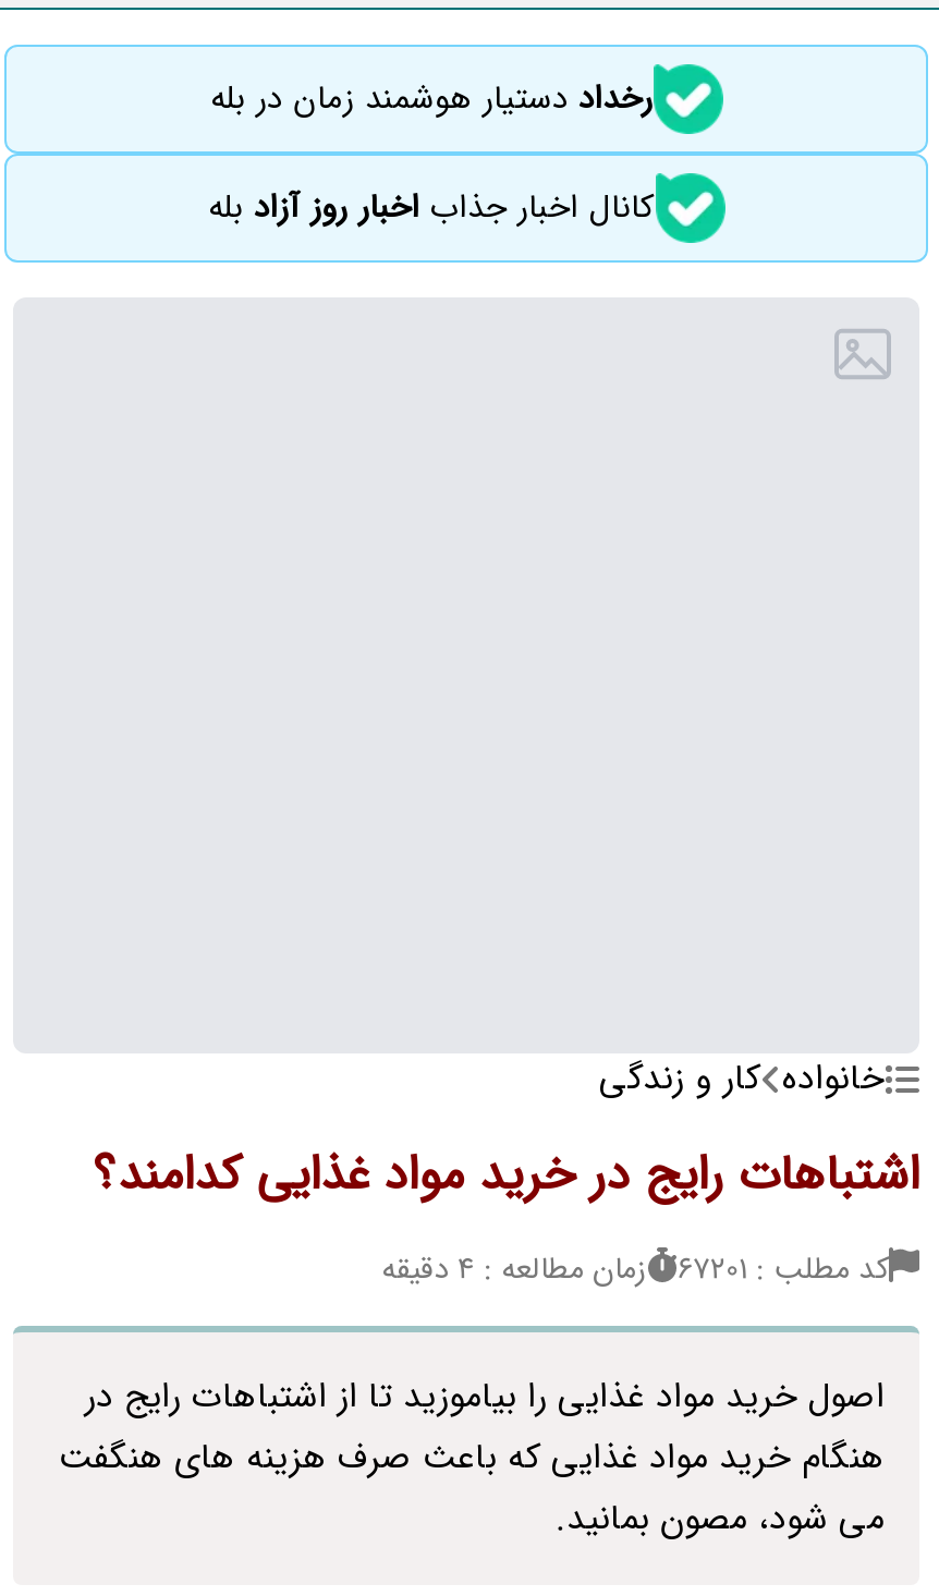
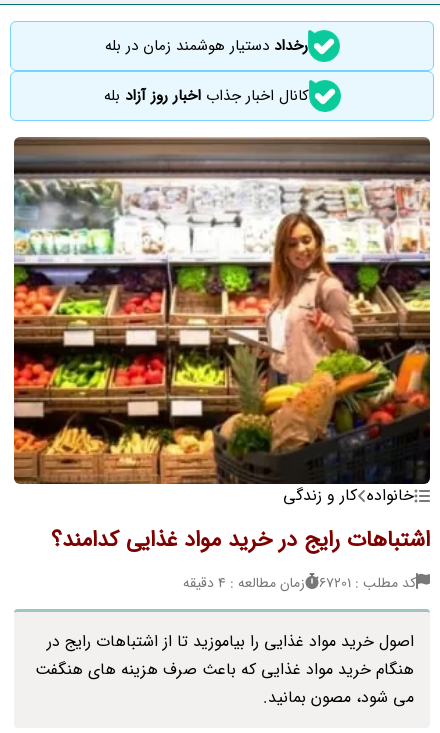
none -> [13,136,431,485] [image]

